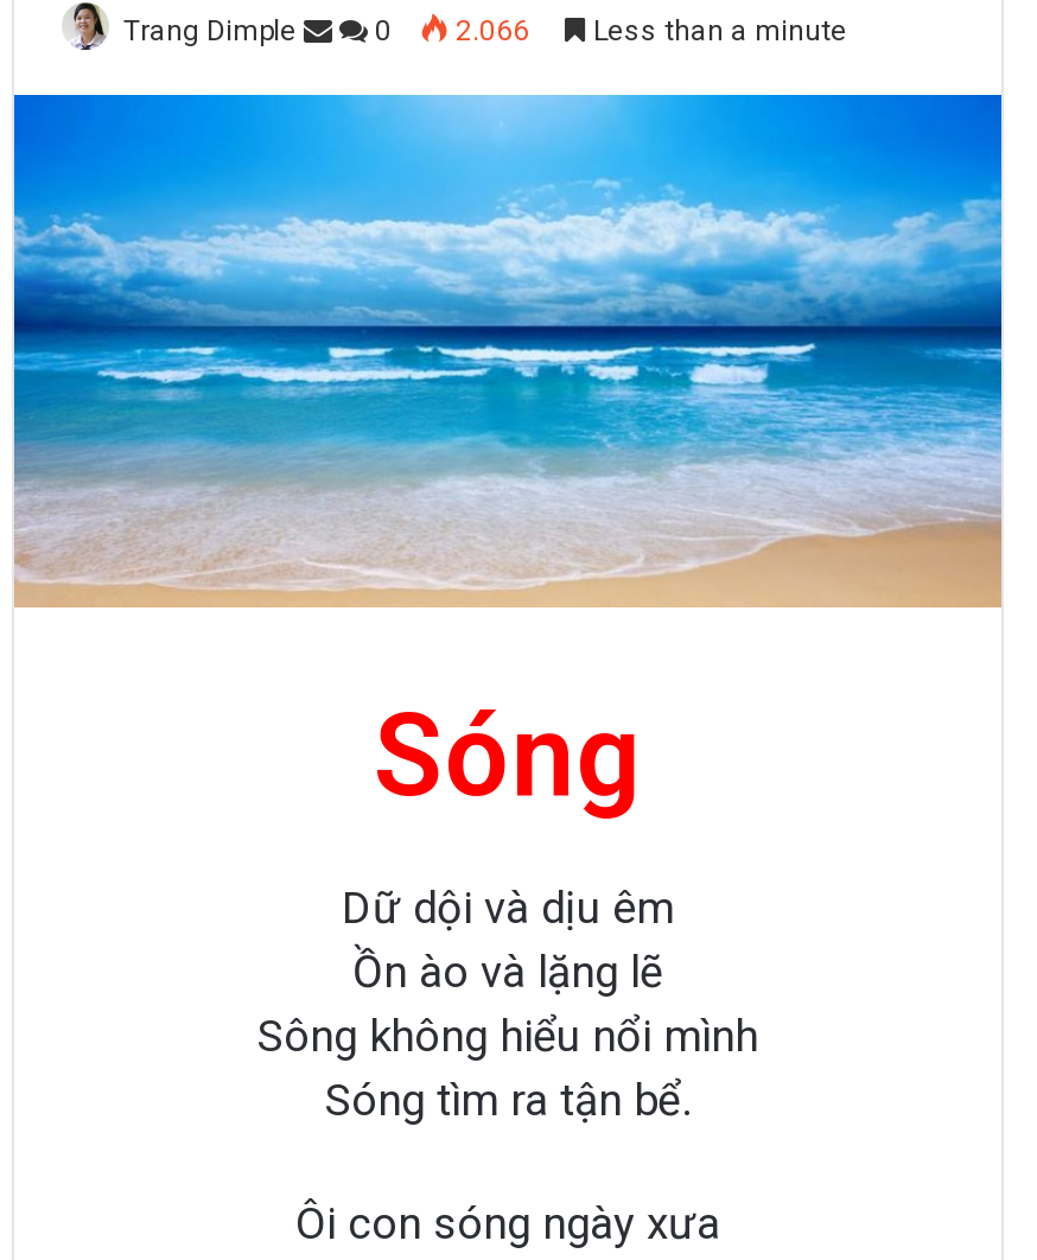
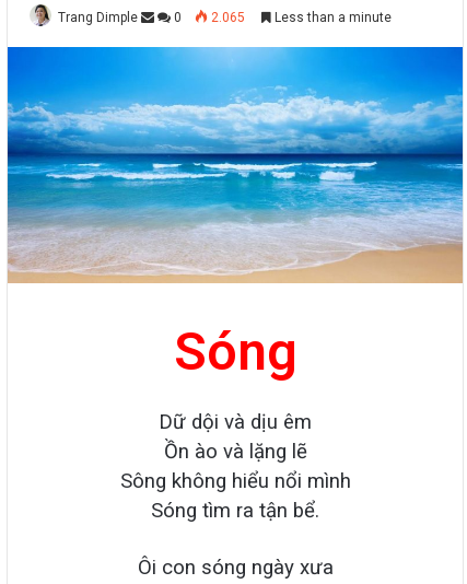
[368,14,847,47] 0 2.066 Less than a minute -> [171,10,392,25] 0 2.065 Less than a minute

